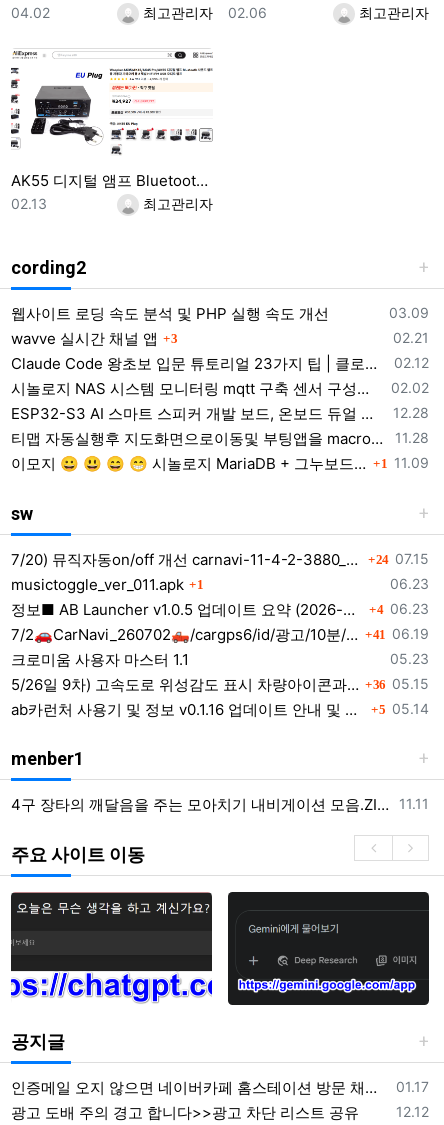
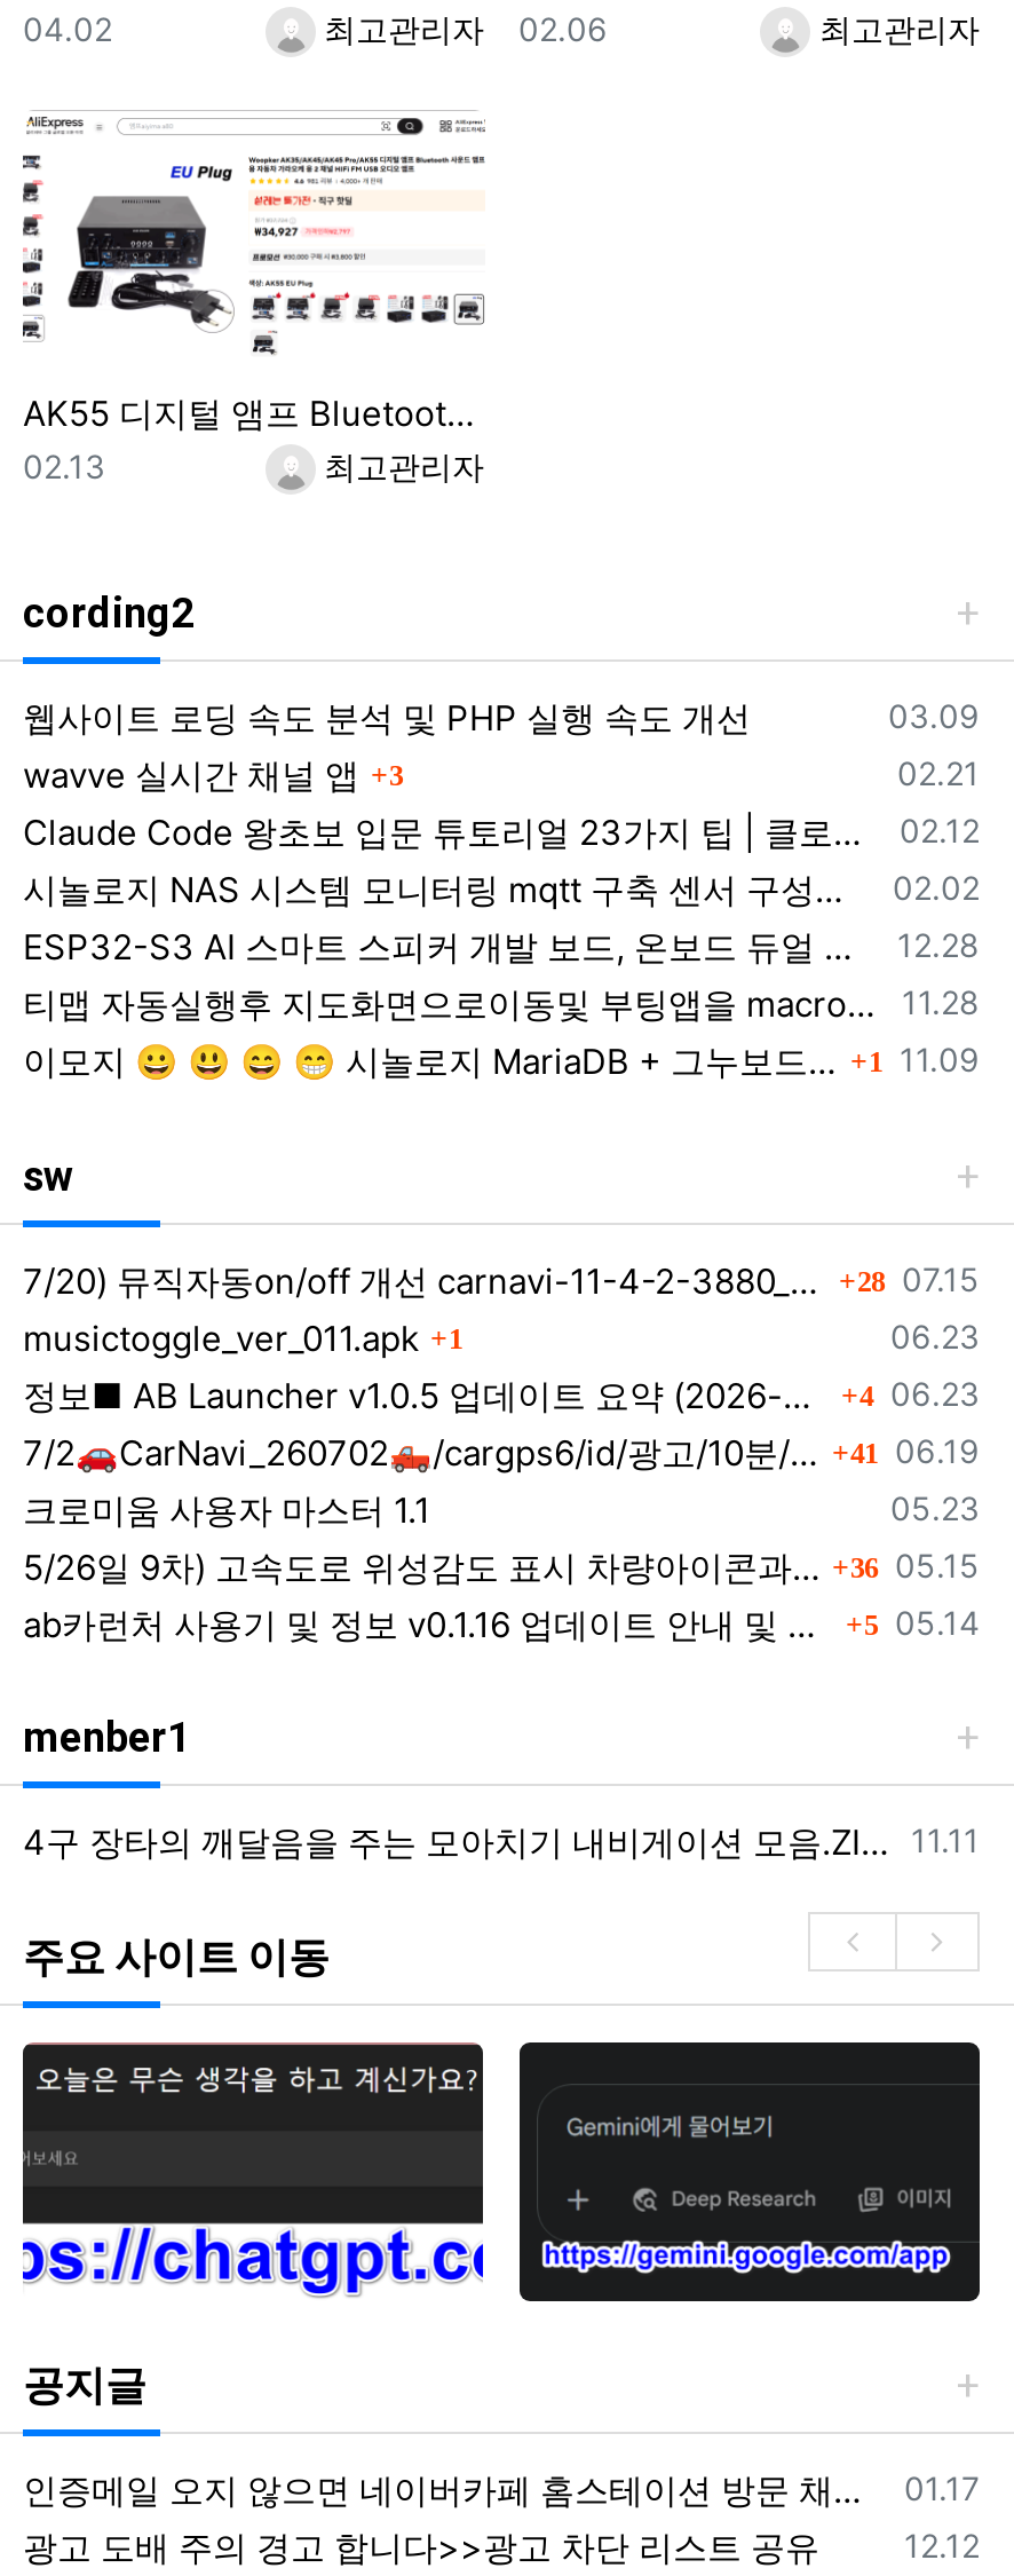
[375,553,387,567] 24 -> [857,1266,885,1298] 28

